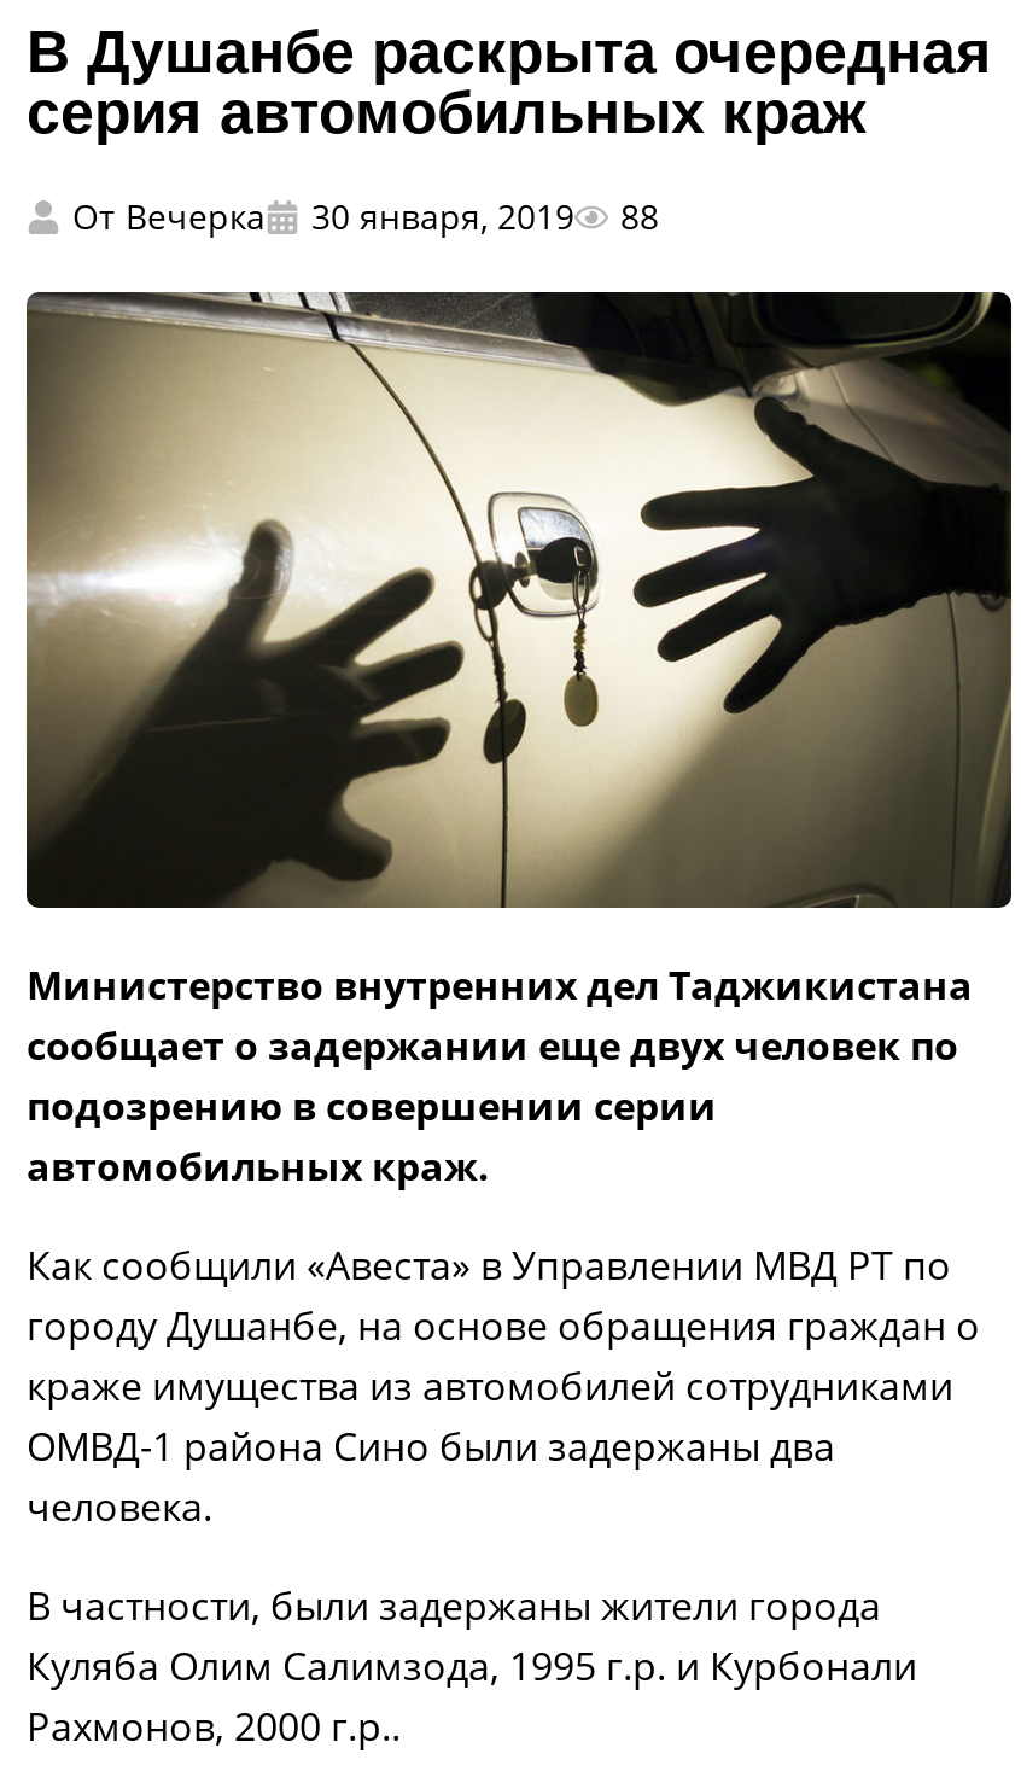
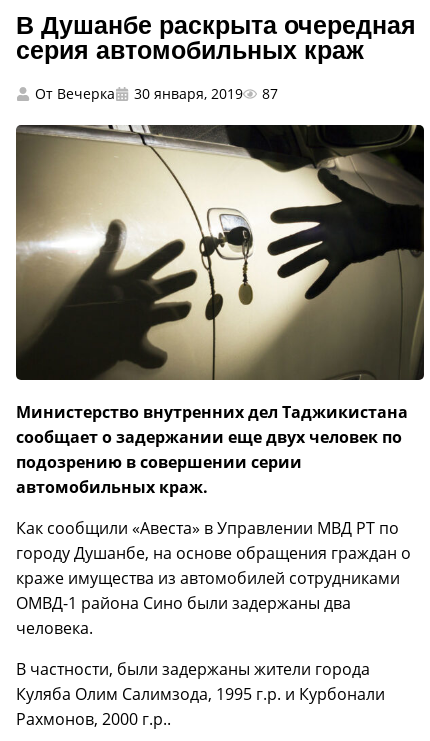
[72,193,659,239] От Вечерка 30 января, 2019 88 -> [35,84,278,103] От Вечерка 30 января, 2019 87

